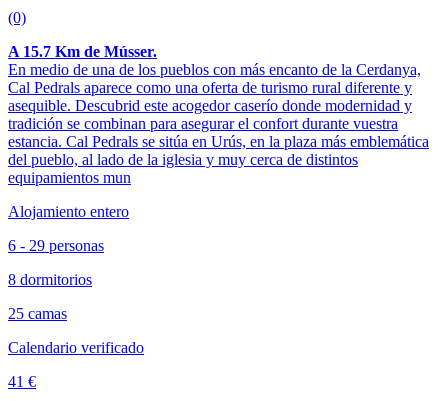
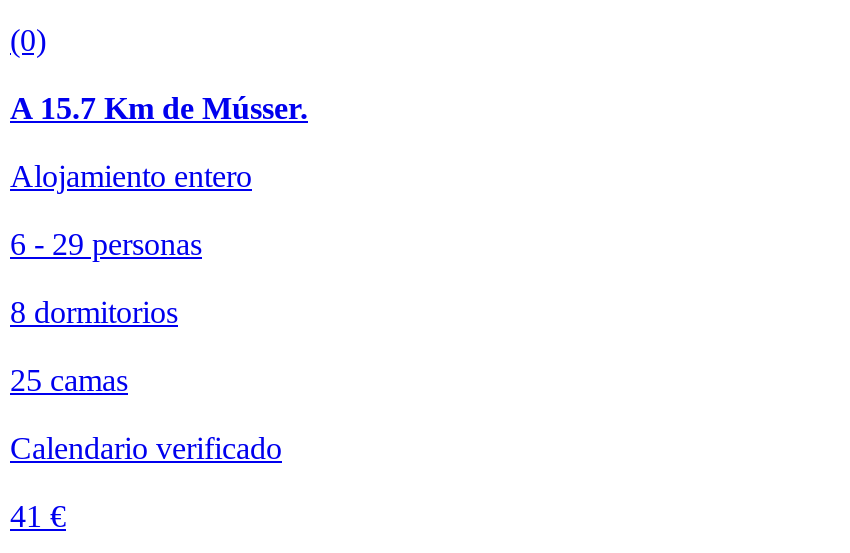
[8,61,429,186] En medio de una de los pueblos con más encanto de la Cerdanya, | Cal Pedrals aparece como una oferta de turismo rural diferente y | asequible. Descubrid este acogedor caserío donde modernidad y | tradición se combinan para asegurar el confort durante vuestra | estancia. Cal Pedrals se sitúa en Urús, en la plaza más emblemática | del pueblo, al lado de la iglesia y muy cerca de distintos | equipamientos mun -> none

